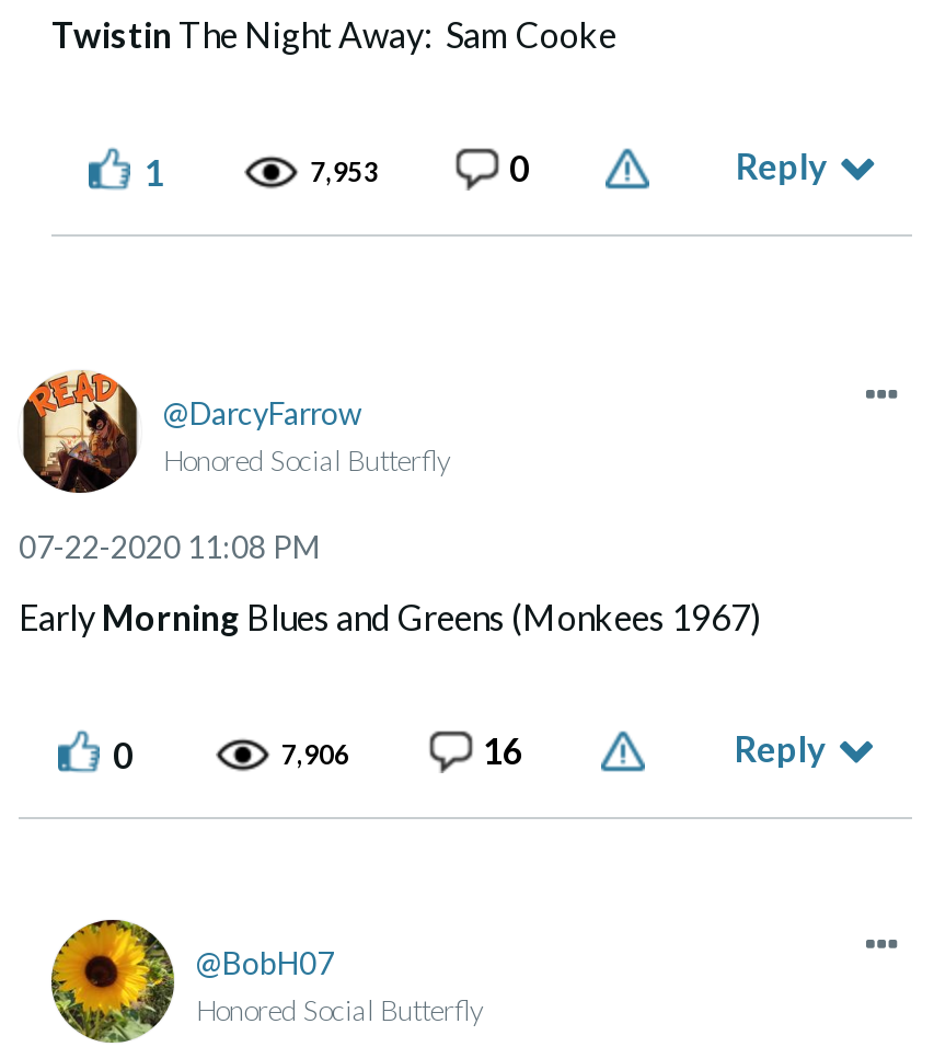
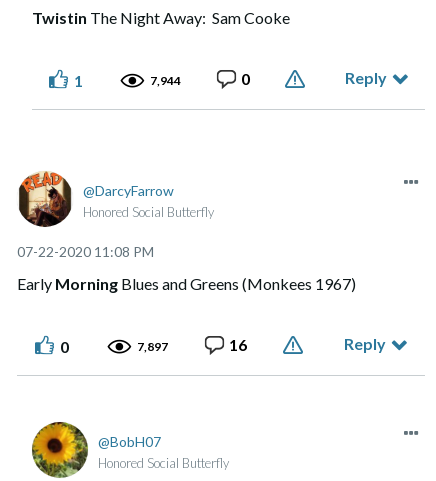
[310,155,378,188] 7,953 -> [150,73,181,88] 7,944
[281,737,349,770] 7,906 -> [137,339,168,354] 7,897

